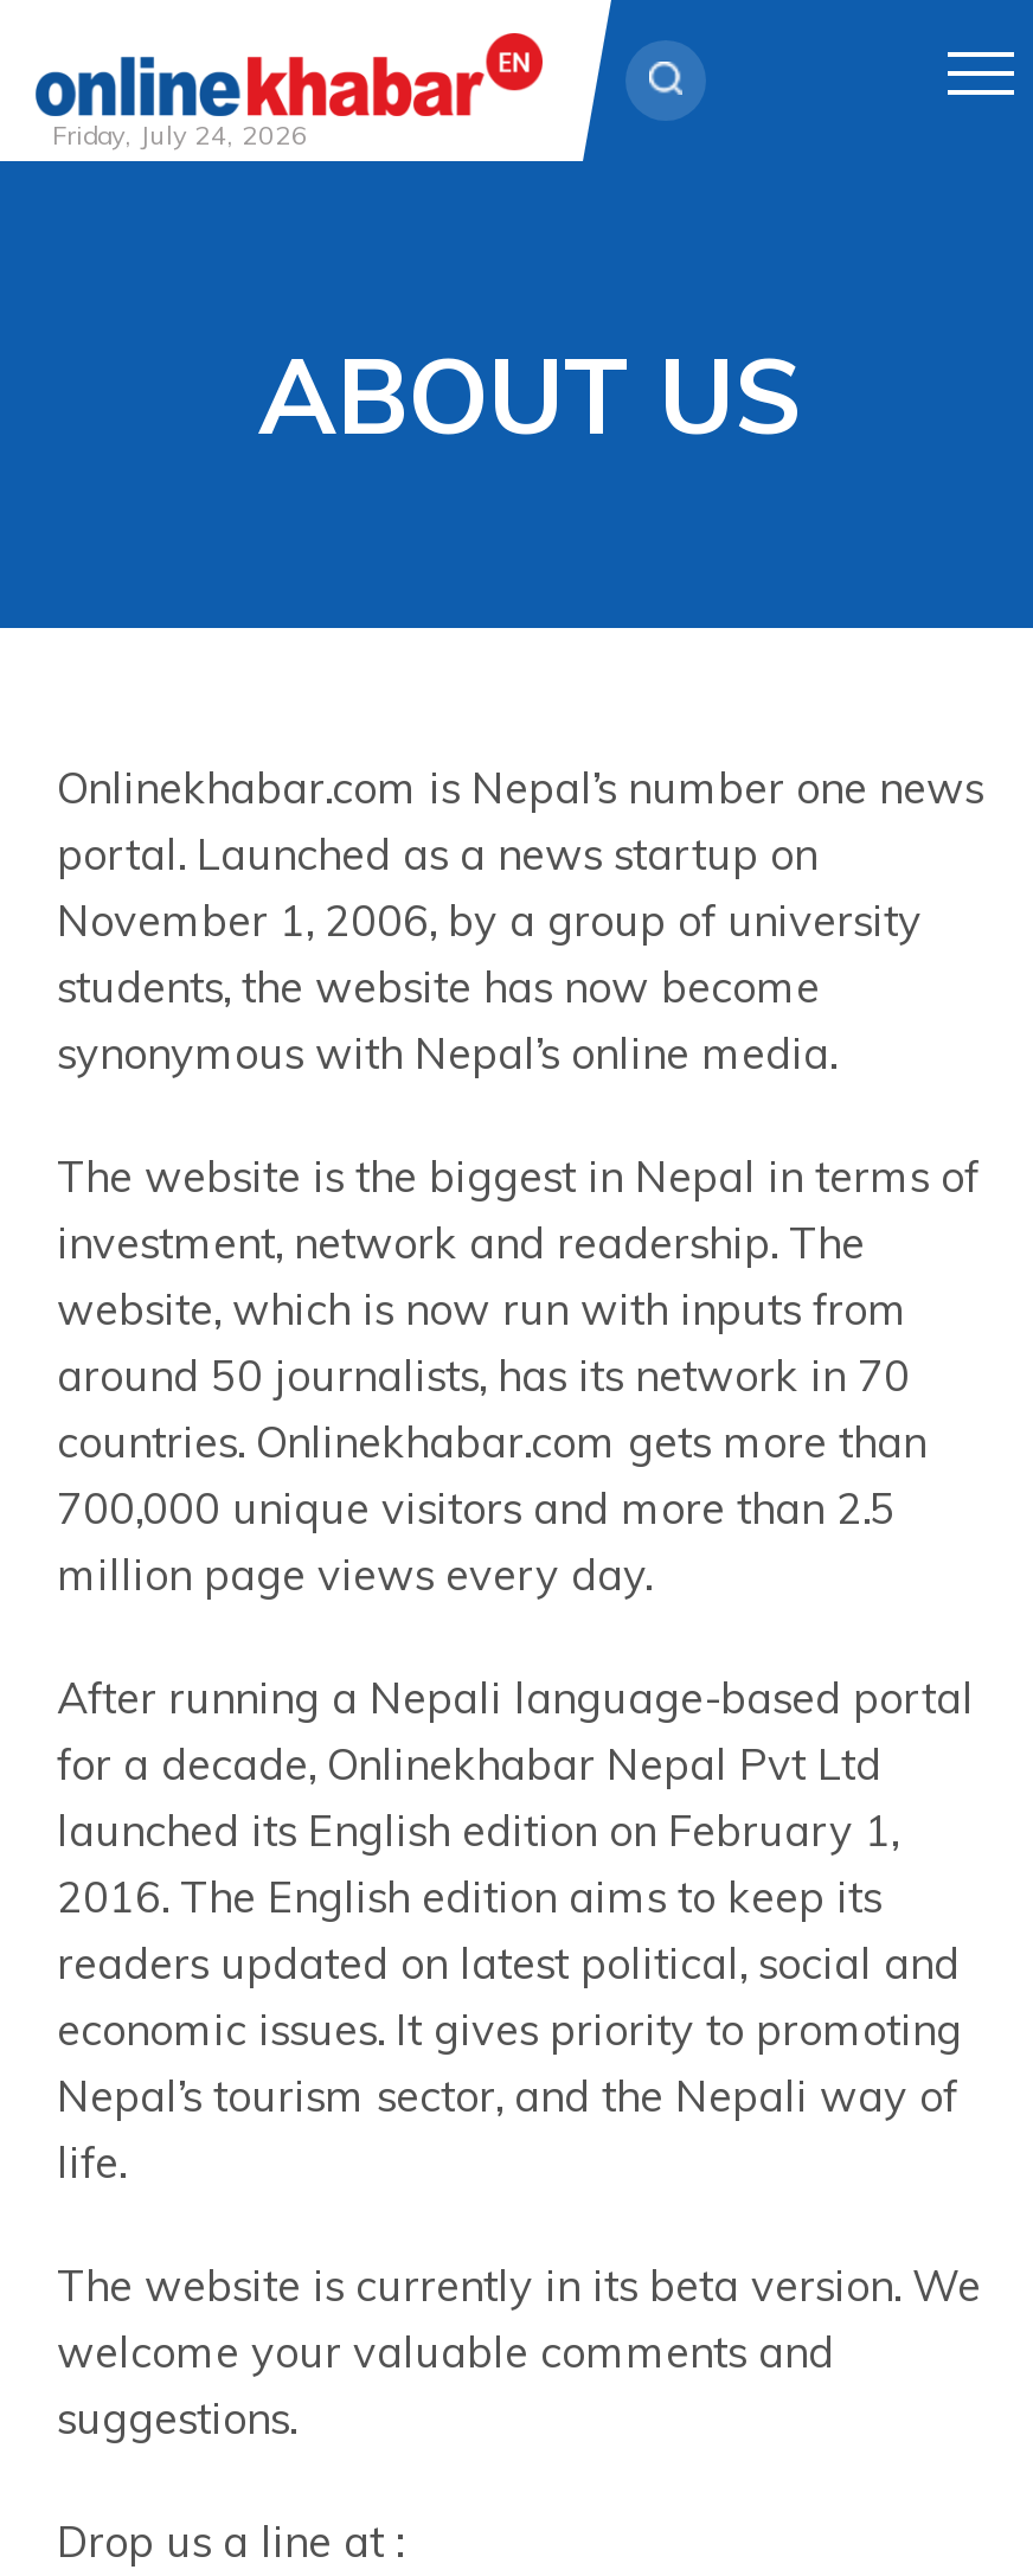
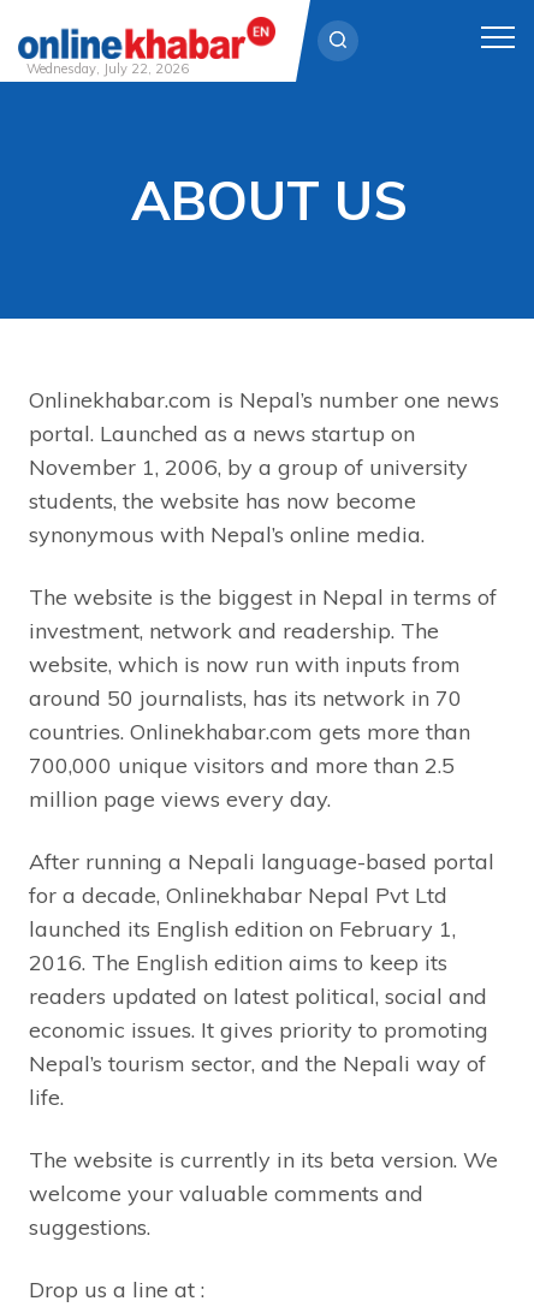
[52,118,308,152] Friday, July 24, 2026 -> [26,60,189,77] Wednesday, July 22, 2026

